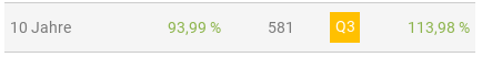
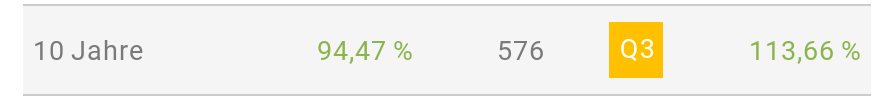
[168,19,221,37] 93,99 % -> [317,35,413,67] 94,47 %
[268,19,294,37] 581 -> [497,35,545,67] 576
[408,19,470,37] 113,98 % -> [749,35,861,67] 113,66 %

